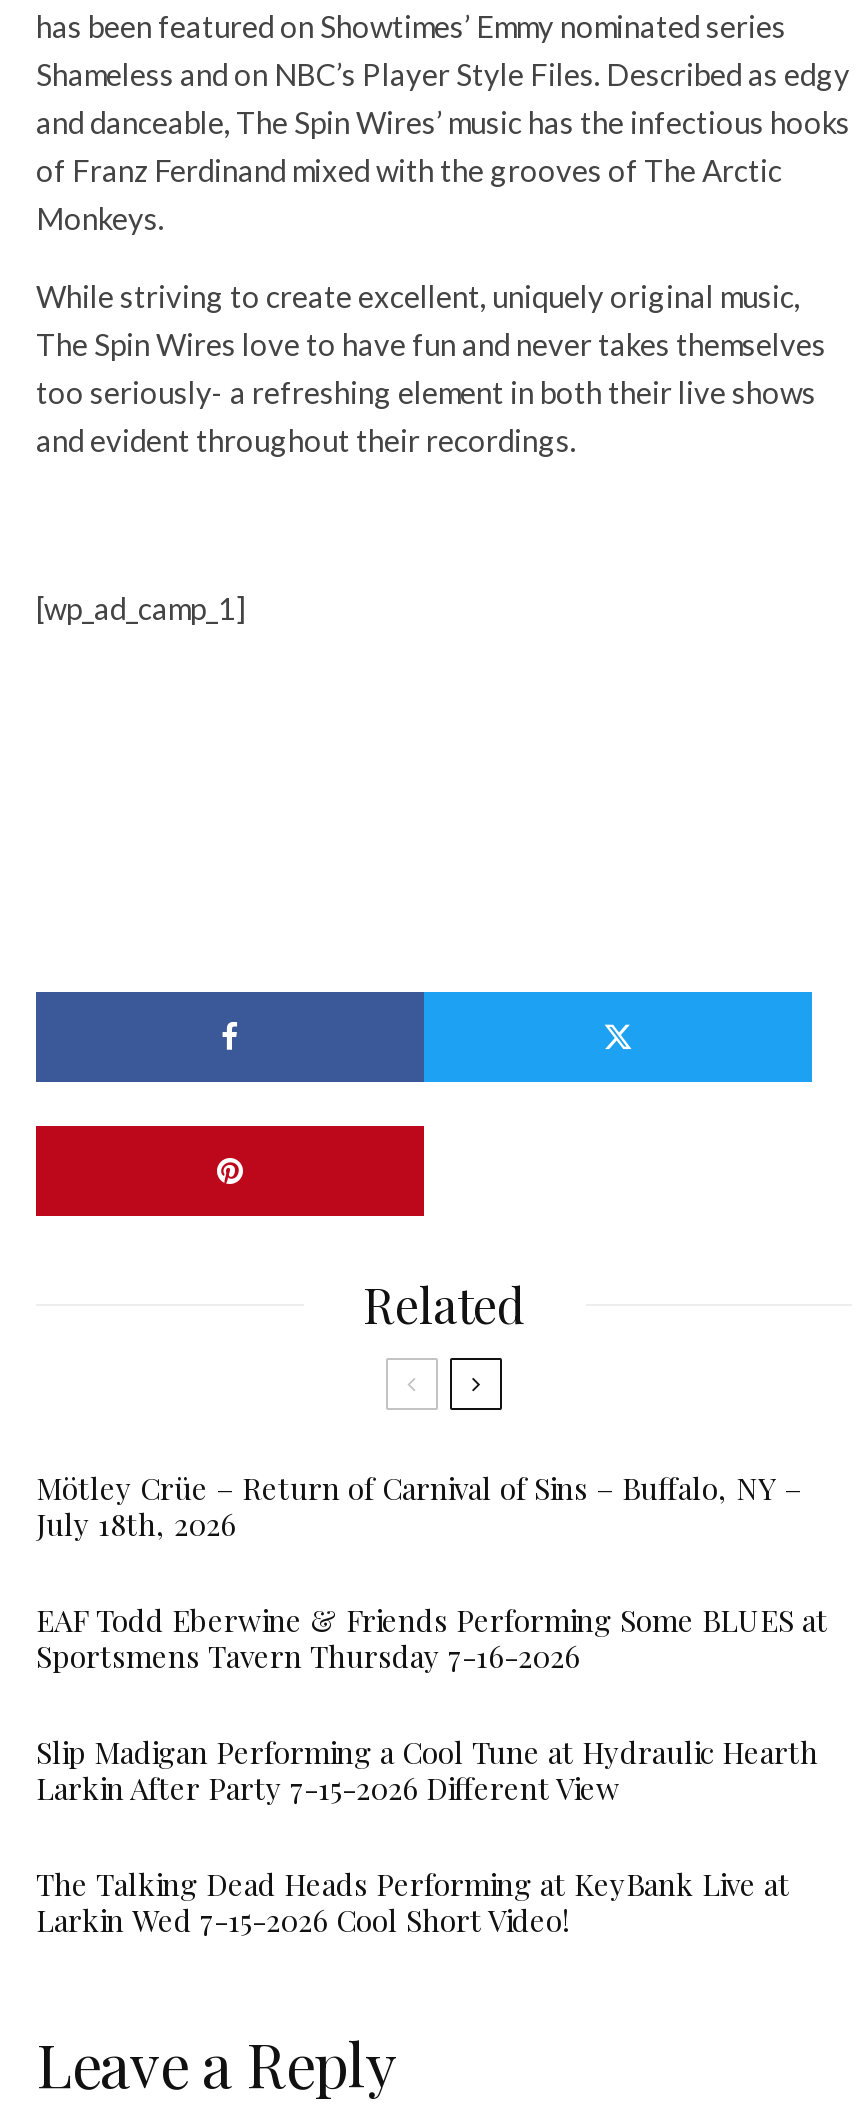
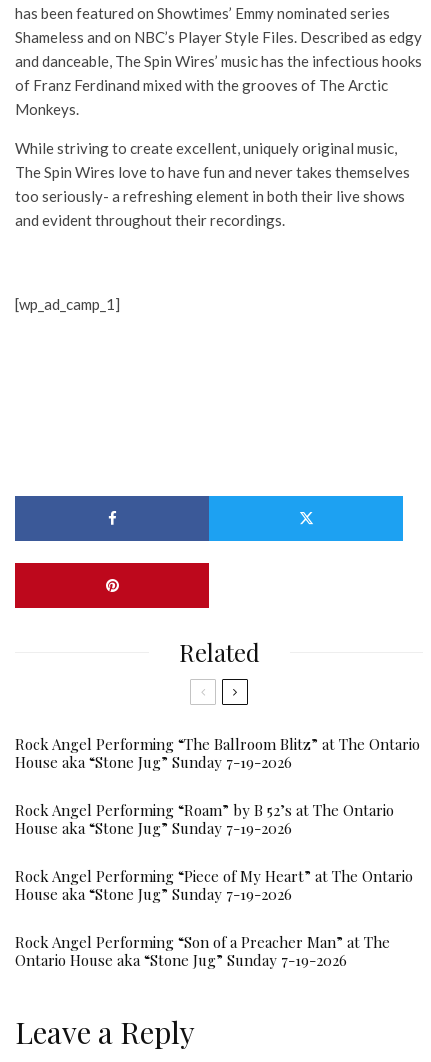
[36,1469,802,1545] Mötley Crüe – Return of Carnival of Sins – Buffalo, NY – | July 18th, 2026 -> [15,734,420,772] Rock Angel Performing “The Ballroom Blitz” at The Ontario | House aka “Stone Jug” Sunday 7-19-2026
[36,1601,828,1677] EAF Todd Eberwine & Friends Performing Some BLUES at | Sportsmens Tavern Thursday 7-16-2026 -> [15,800,394,838] Rock Angel Performing “Roam” by B 52’s at The Ontario | House aka “Stone Jug” Sunday 7-19-2026
[36,1733,818,1809] Slip Madigan Performing a Cool Tune at Hydraulic Hearth | Larkin After Party 7-15-2026 Different View -> [15,866,413,904] Rock Angel Performing “Piece of My Heart” at The Ontario | House aka “Stone Jug” Sunday 7-19-2026
[36,1865,790,1941] The Talking Dead Heads Performing at KeyBank Live at | Larkin Wed 7-15-2026 Cool Short Video! -> [15,932,390,970] Rock Angel Performing “Son of a Preacher Man” at The | Ontario House aka “Stone Jug” Sunday 7-19-2026

